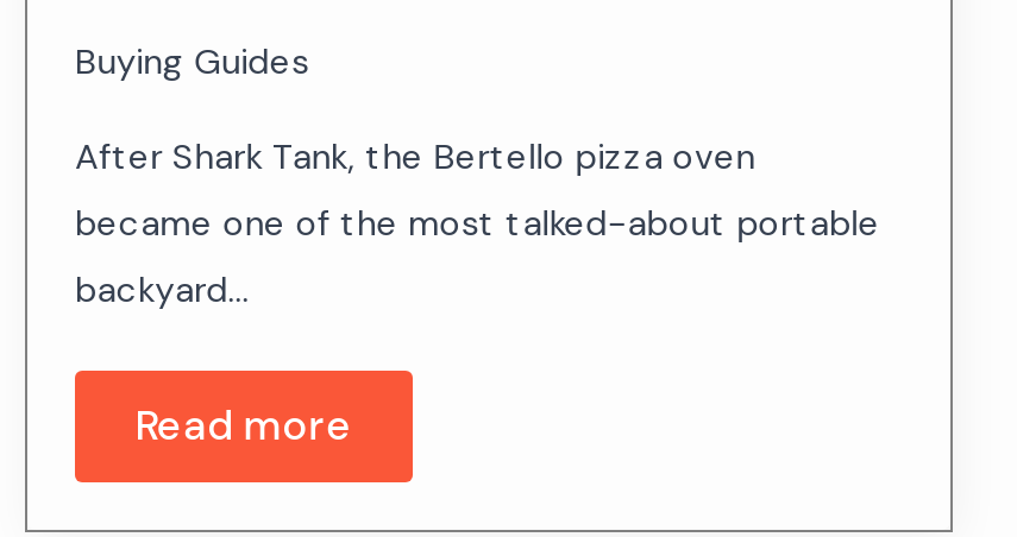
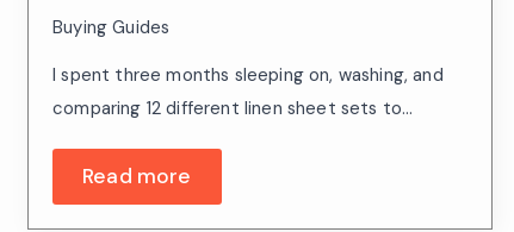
[75,132,880,313] After Shark Tank, the Bertello pizza oven | became one of the most talked-about portable | backyard… -> [52,63,443,120] I spent three months sleeping on, washing, and | comparing 12 different linen sheet sets to…

